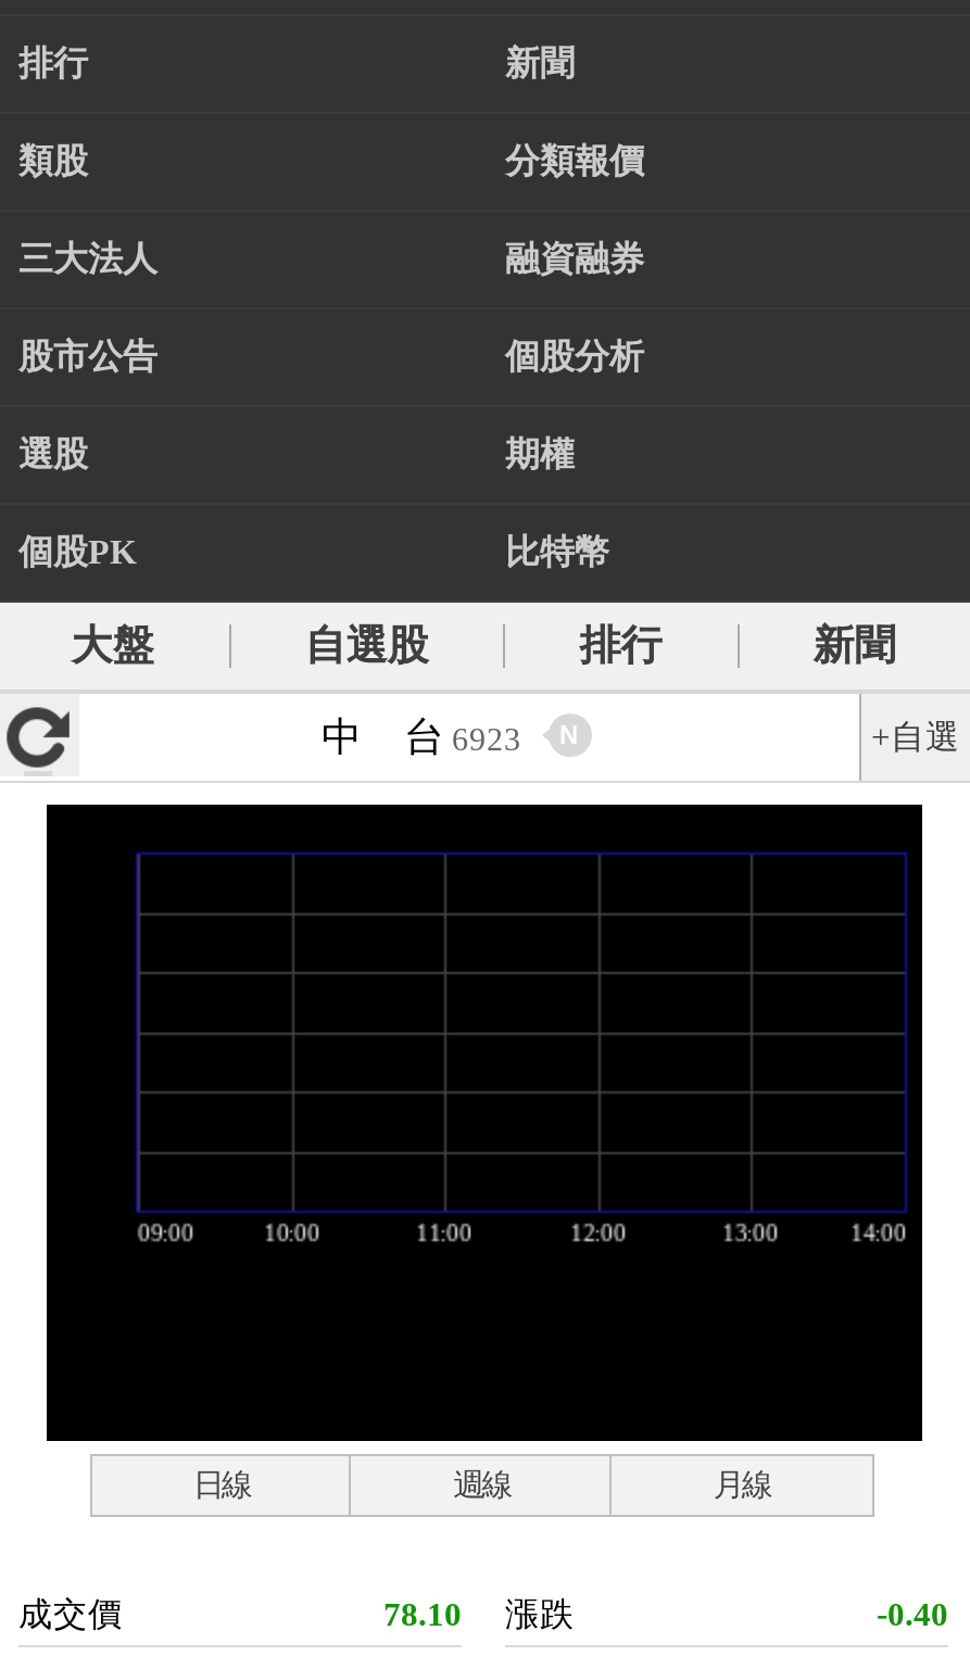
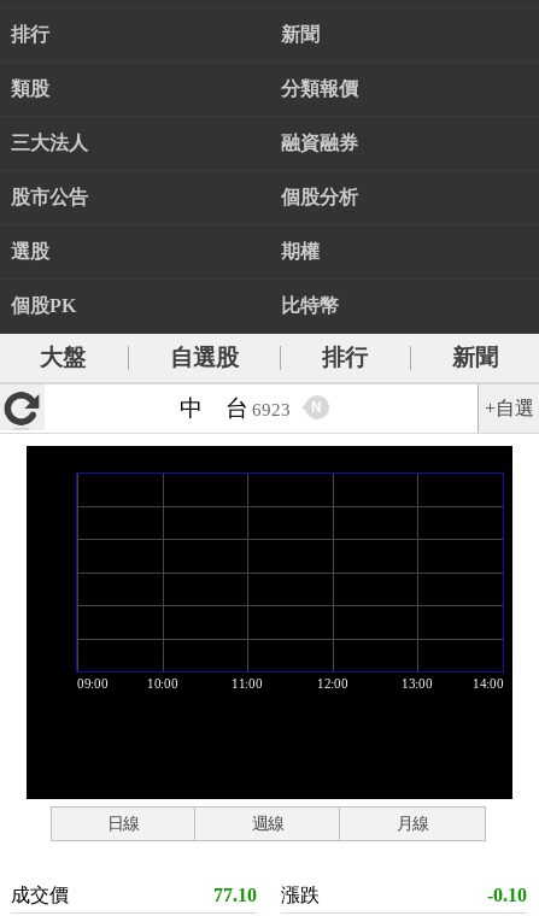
[383,1595,575,1632] 78.10 漲跌 -> [213,885,320,905] 77.10 漲跌
[877,1595,948,1632] -0.40 -> [487,885,527,905] -0.10

